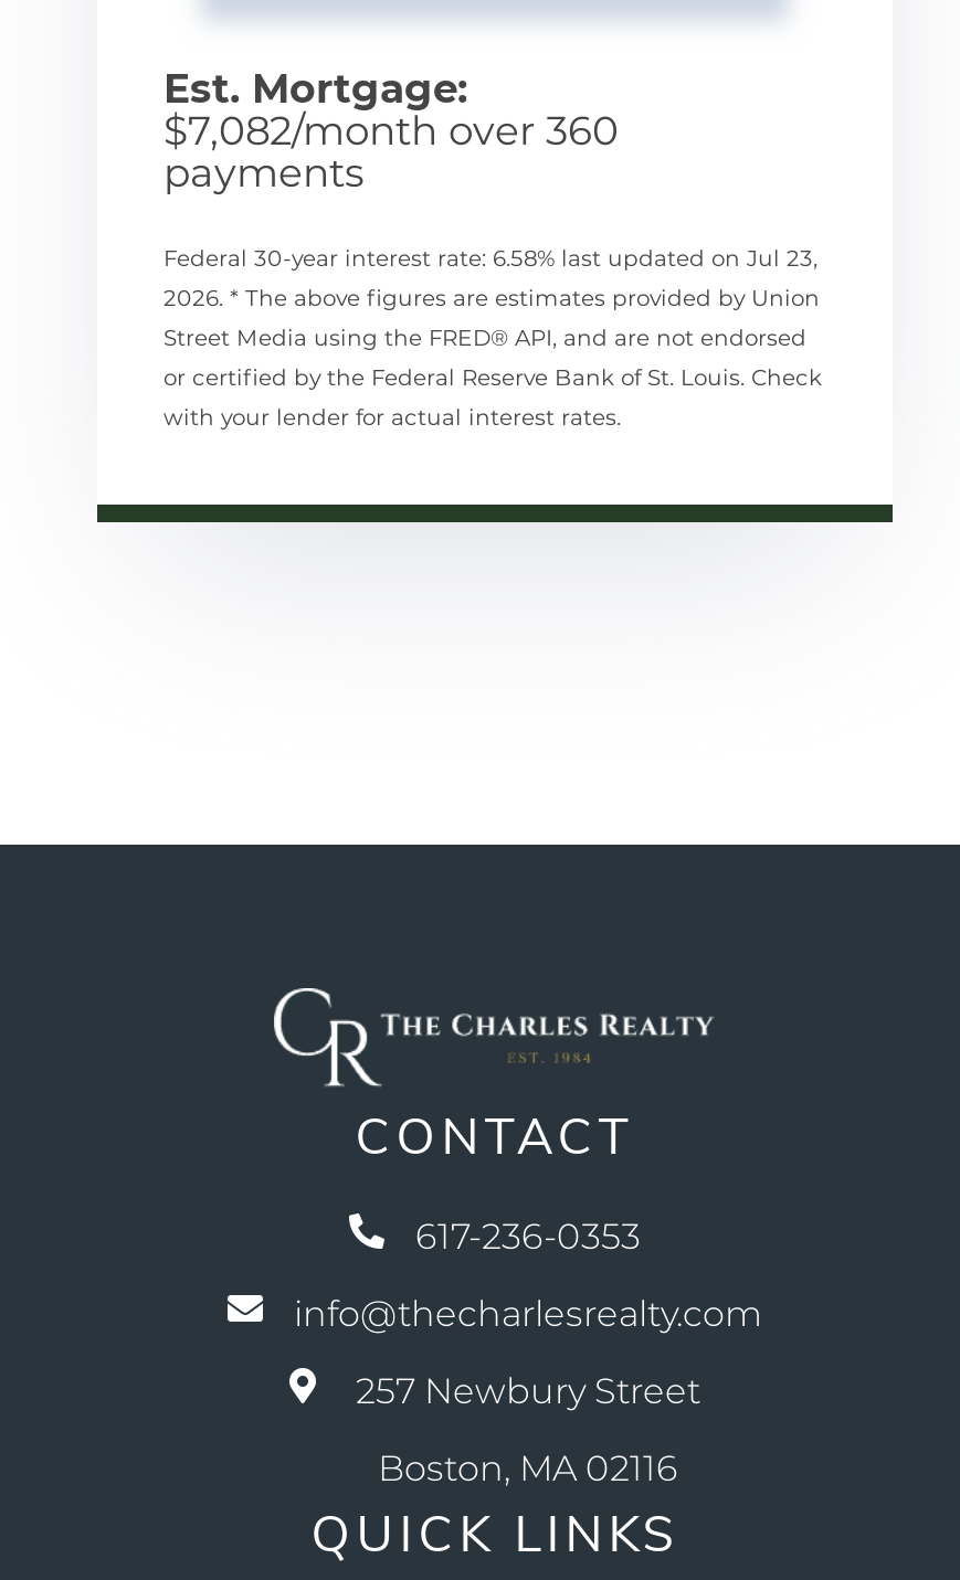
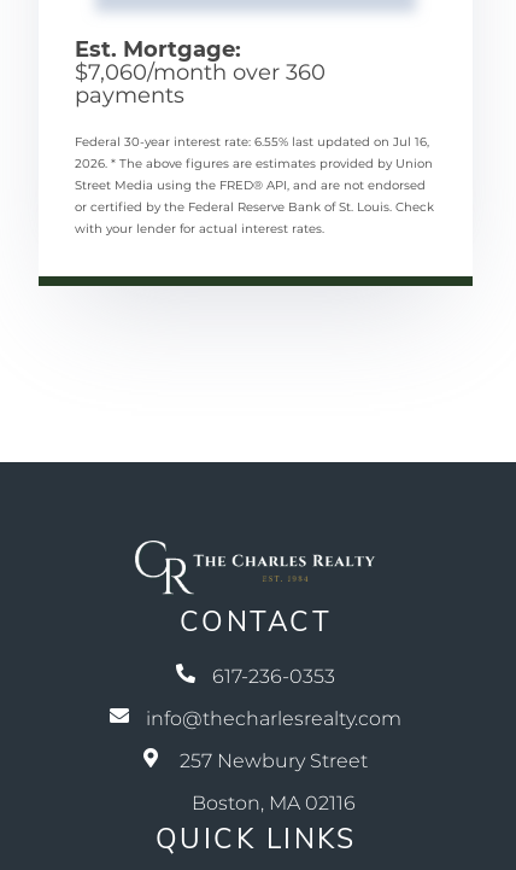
[163,108,619,156] $7,082/month over 360 -> [75,59,326,86] $7,060/month over 360
[163,245,817,273] Federal 30-year interest rate: 6.58% last updated on Jul 23, -> [75,134,429,150] Federal 30-year interest rate: 6.55% last updated on Jul 16,

